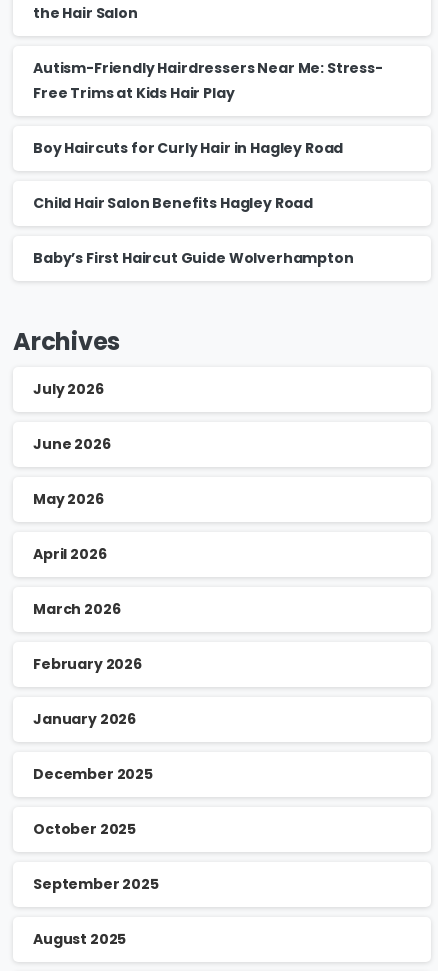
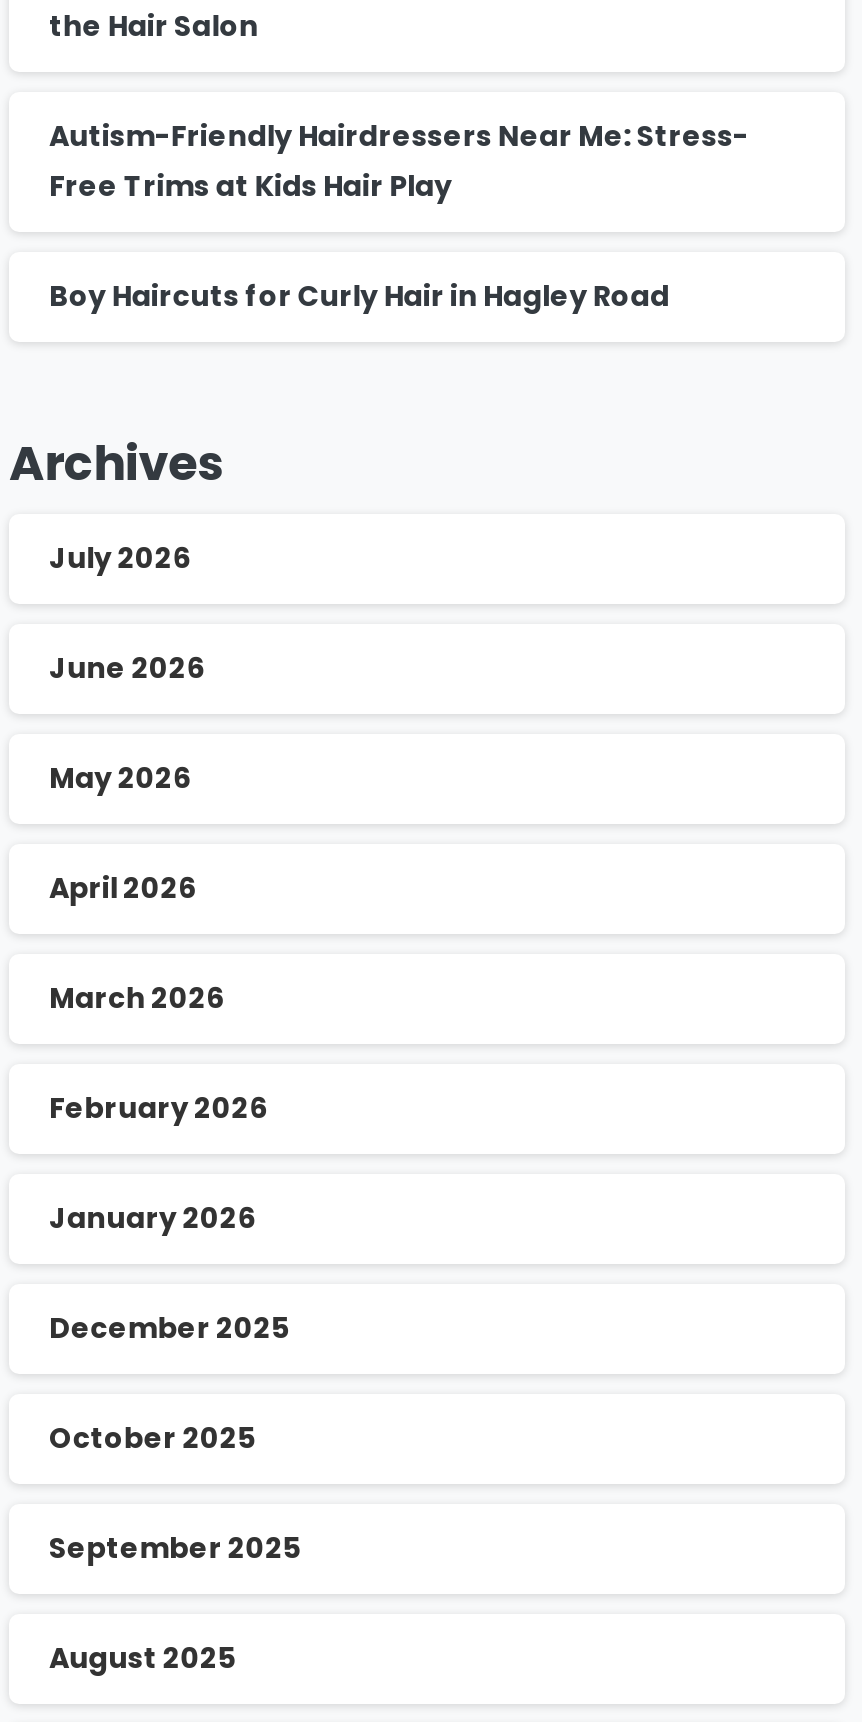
[33,193,354,268] Child Hair Salon Benefits Hagley Road | Baby’s First Haircut Guide Wolverhampton -> none

